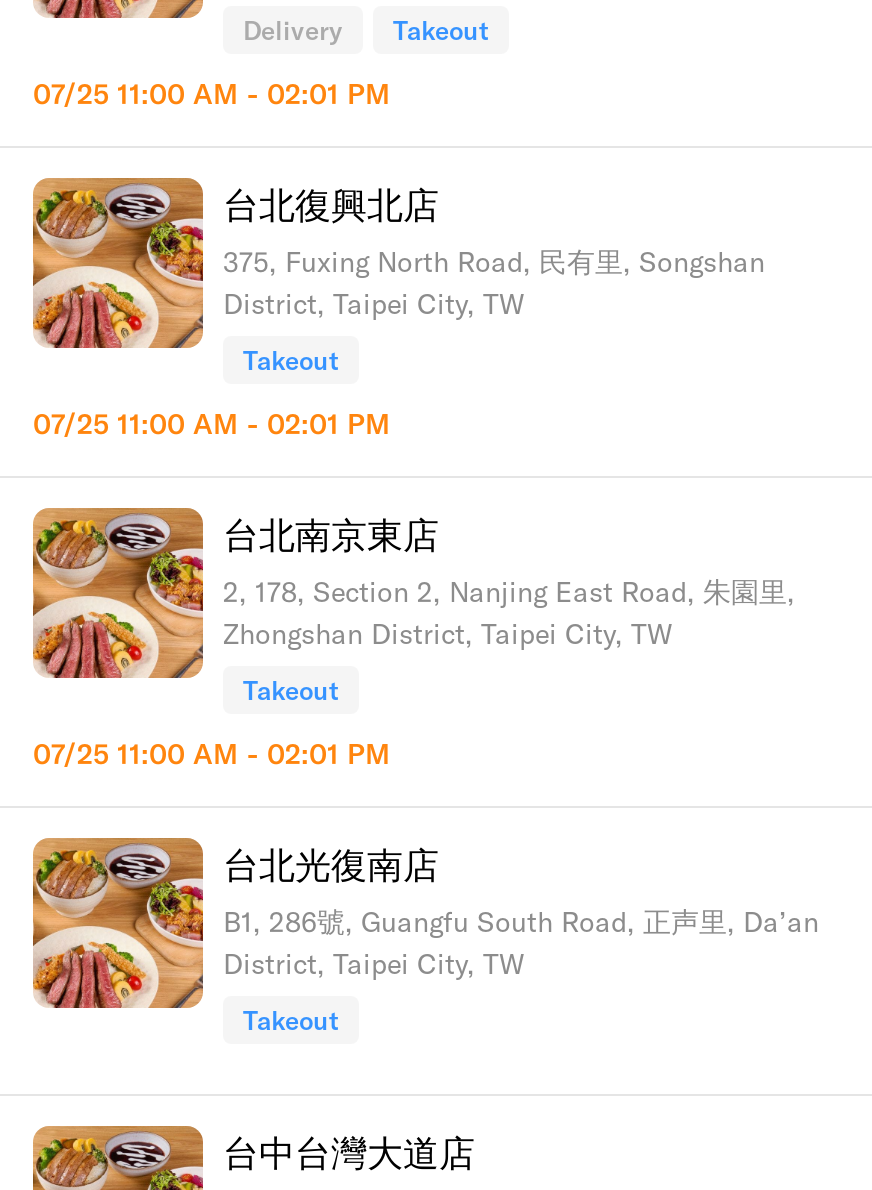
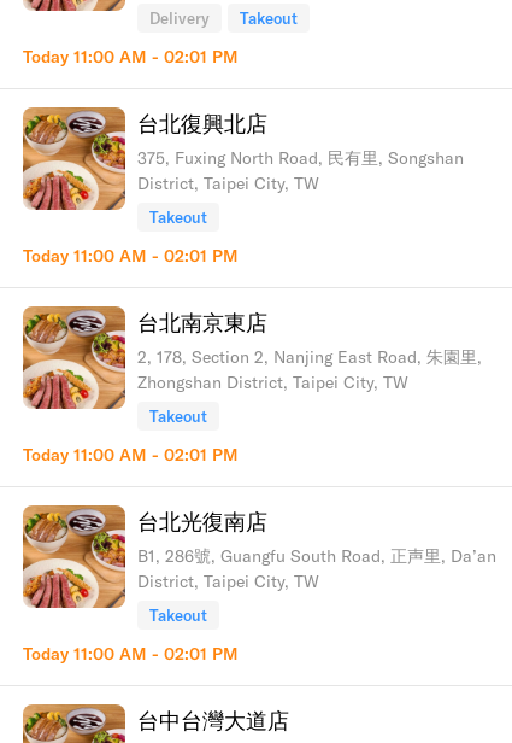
[33,76,391,112] 07/25 11:00 AM - 02:01 PM -> [23,46,239,68] Today 11:00 AM - 02:01 PM
[33,406,391,442] 07/25 11:00 AM - 02:01 PM -> [23,245,239,267] Today 11:00 AM - 02:01 PM
[33,736,391,772] 07/25 11:00 AM - 02:01 PM -> [23,444,239,466] Today 11:00 AM - 02:01 PM
none -> [23,643,239,665] Today 11:00 AM - 02:01 PM

